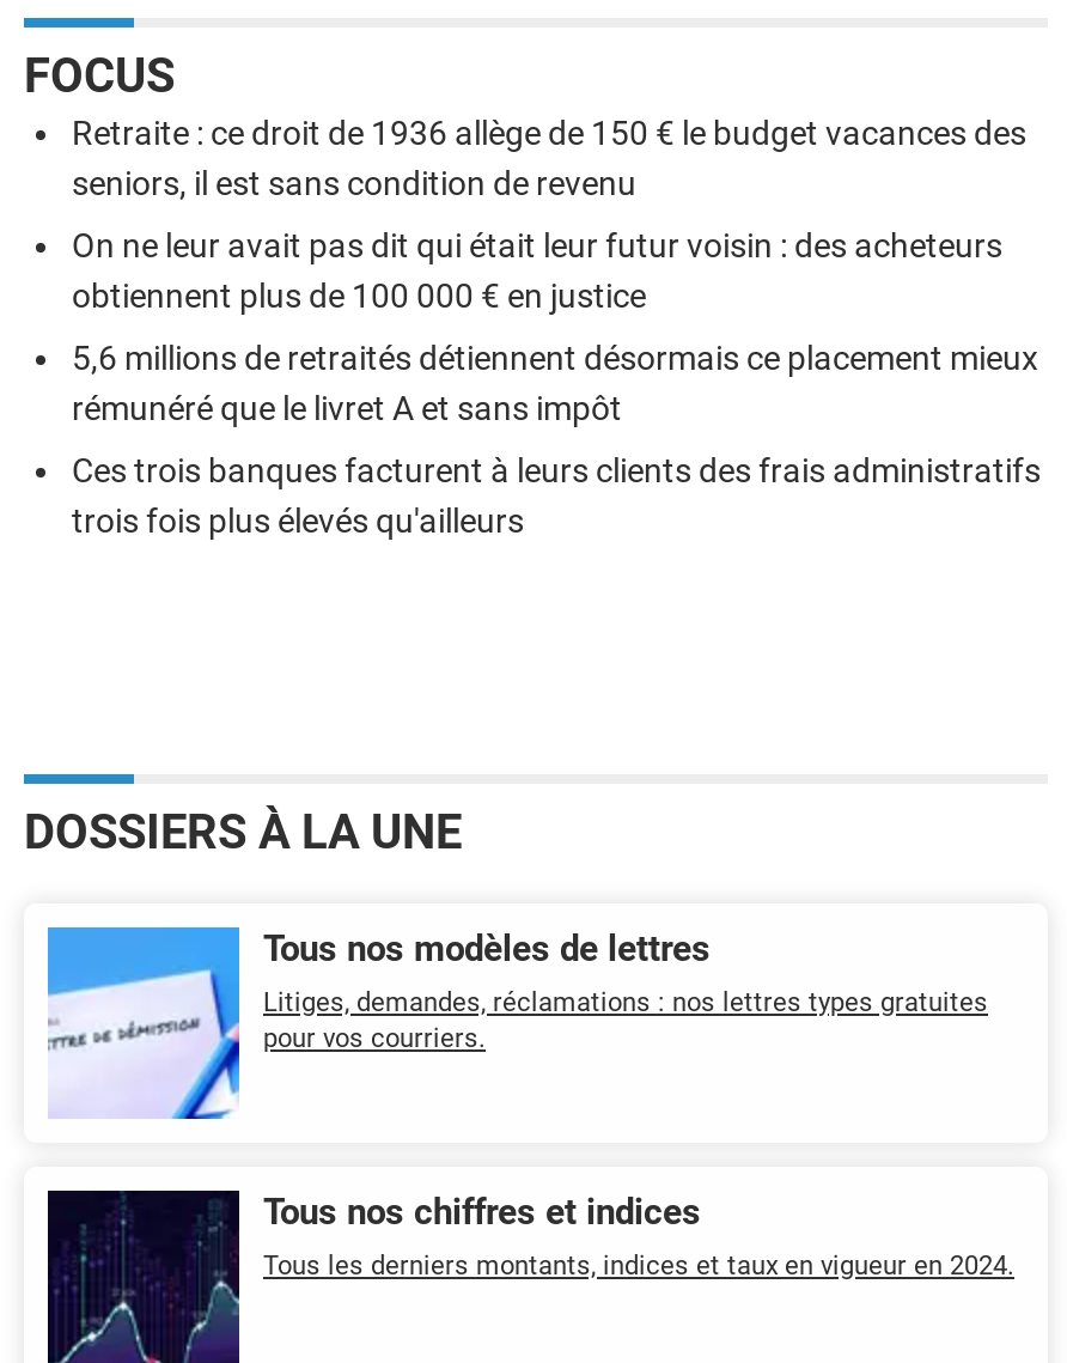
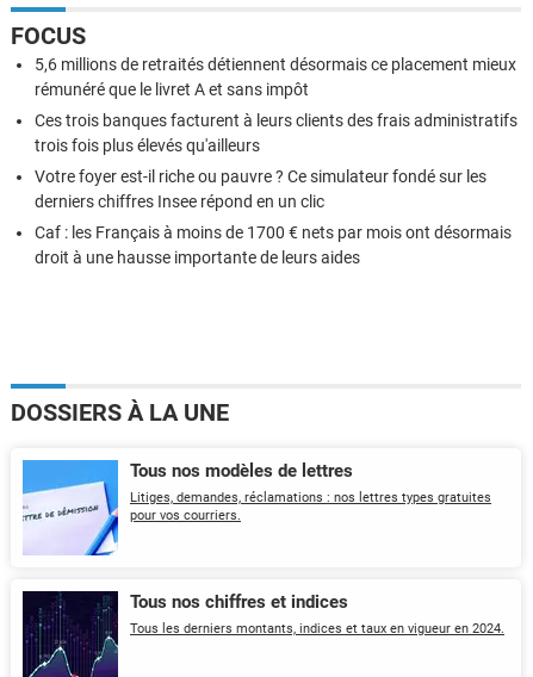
[72,113,1026,314] Retraite : ce droit de 1936 allège de 150 € le budget vacances des | seniors, il est sans condition de revenu | On ne leur avait pas dit qui était leur futur voisin : des acheteurs | obtiennent plus de 100 000 € en justice -> none
moved [72,338,1041,539] -> [35,54,517,154]: 5,6 millions de retraités détiennent désormais ce placement mieux | rémunéré que le livret A et sans impôt | Ces trois banques facturent à leurs clients des frais administratifs | trois fois plus élevés qu'ailleurs
none -> [35,166,512,267] Votre foyer est-il riche ou pauvre ? Ce simulateur fondé sur les | derniers chiffres Insee répond en un clic | Caf : les Français à moins de 1700 € nets par mois ont désormais | droit à une hausse importante de leurs aides

